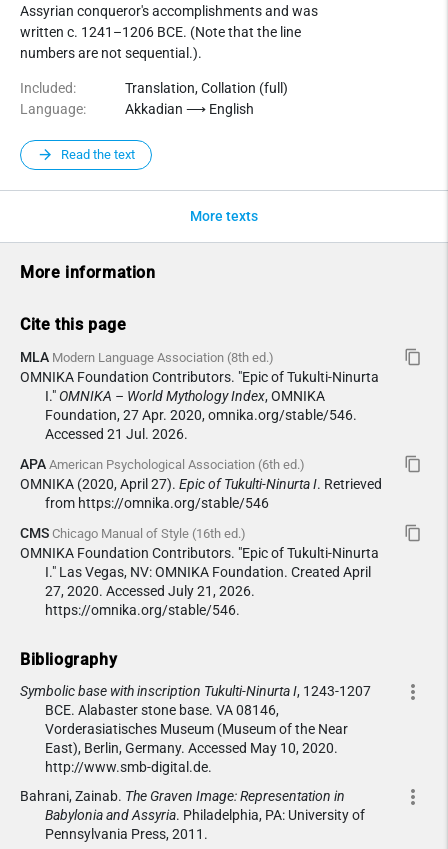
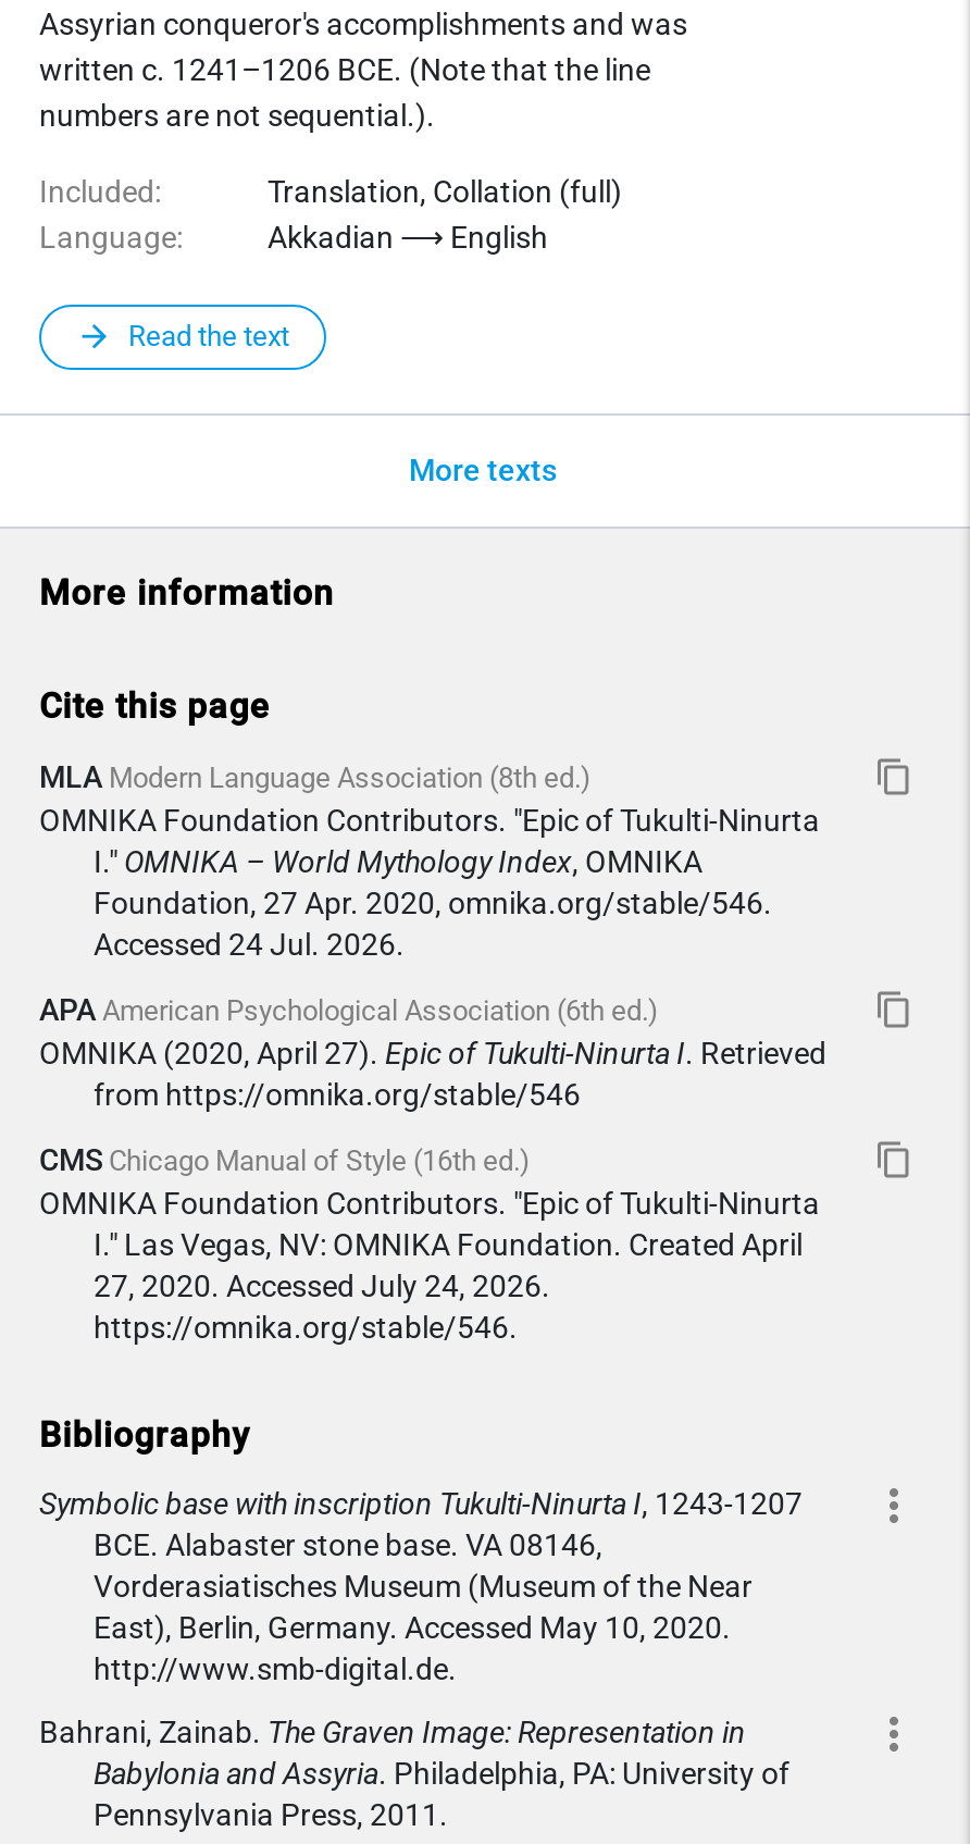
[45,426,188,442] Accessed 21 Jul. 2026. -> [94,927,405,962] Accessed 24 Jul. 2026.
[45,583,255,599] 27, 2020. Accessed July 21, 2026. -> [94,1268,550,1303] 27, 2020. Accessed July 24, 2026.

